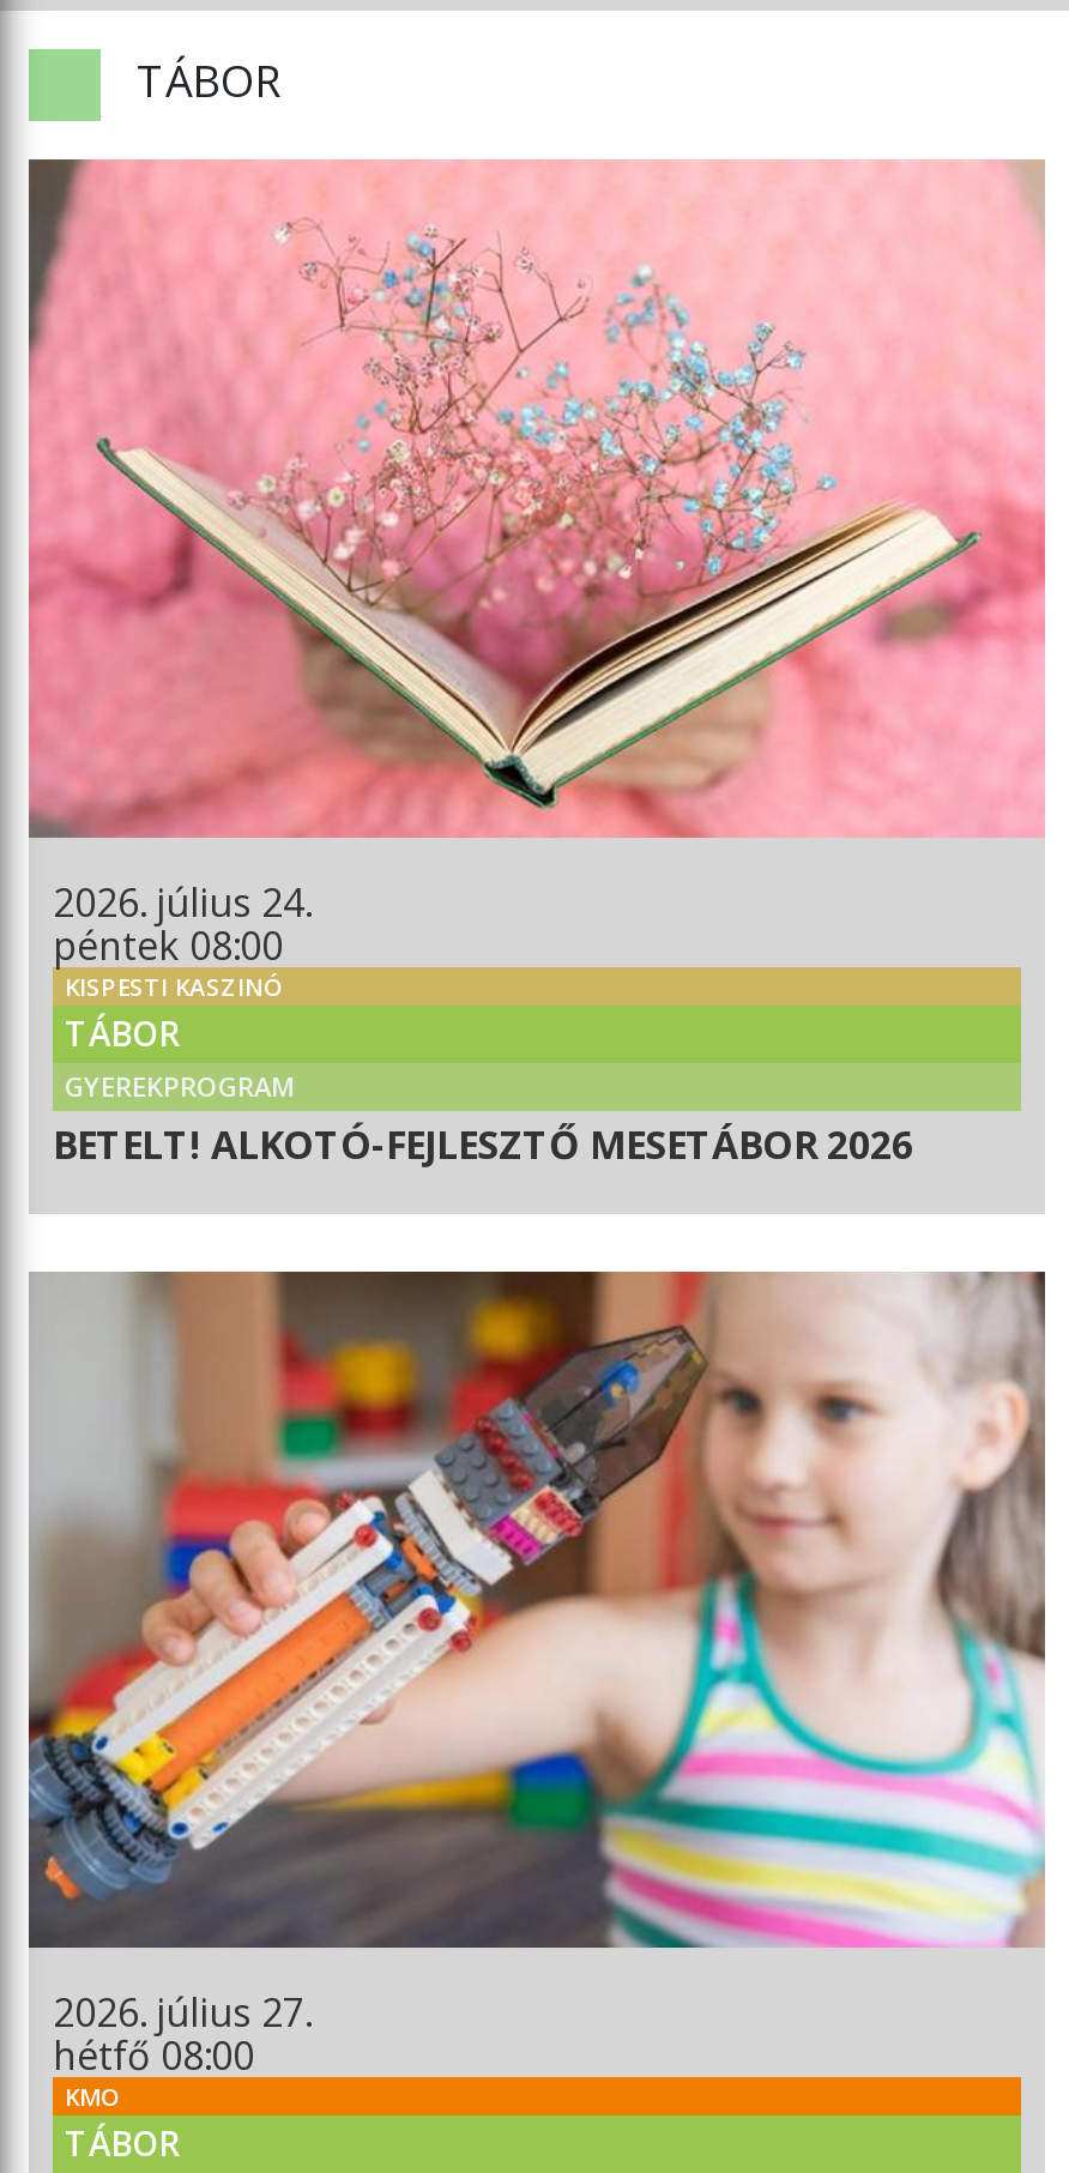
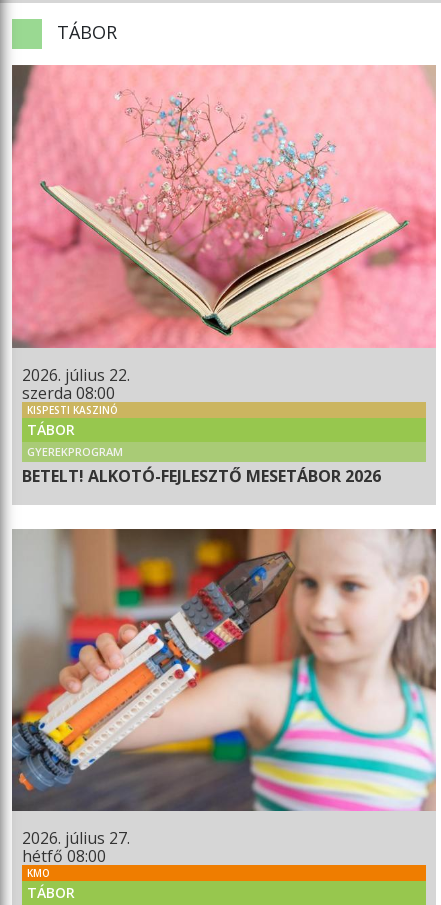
[53,875,312,971] 2026. július 24. | péntek 08:00 -> [22,364,130,404] 2026. július 22. | szerda 08:00

